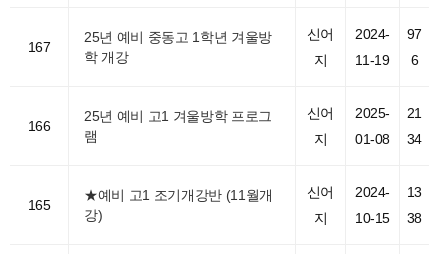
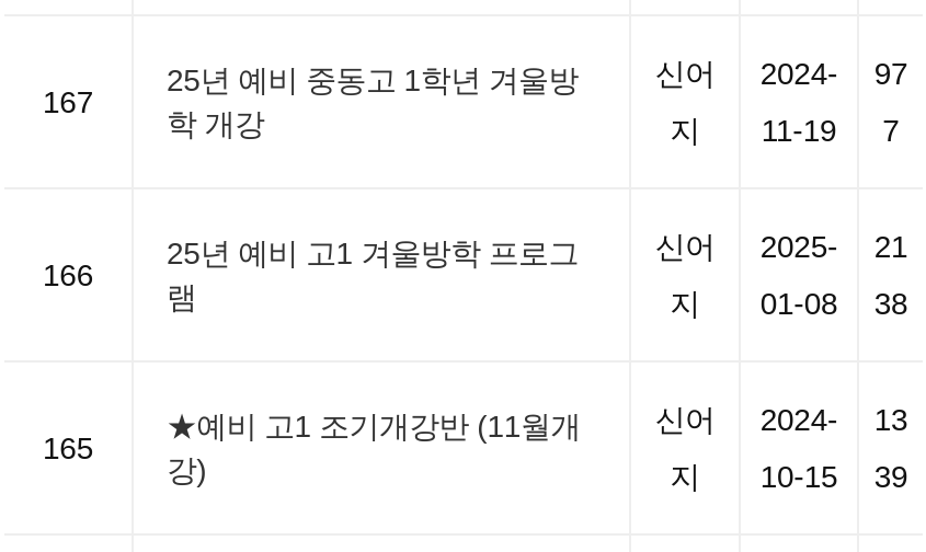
[314,52,418,68] 지 11-19 6 -> [670,113,899,148] 지 11-19 7
[314,131,422,147] 지 01-08 34 -> [670,286,908,321] 지 01-08 38
[314,210,422,226] 지 10-15 38 -> [670,459,908,494] 지 10-15 39

